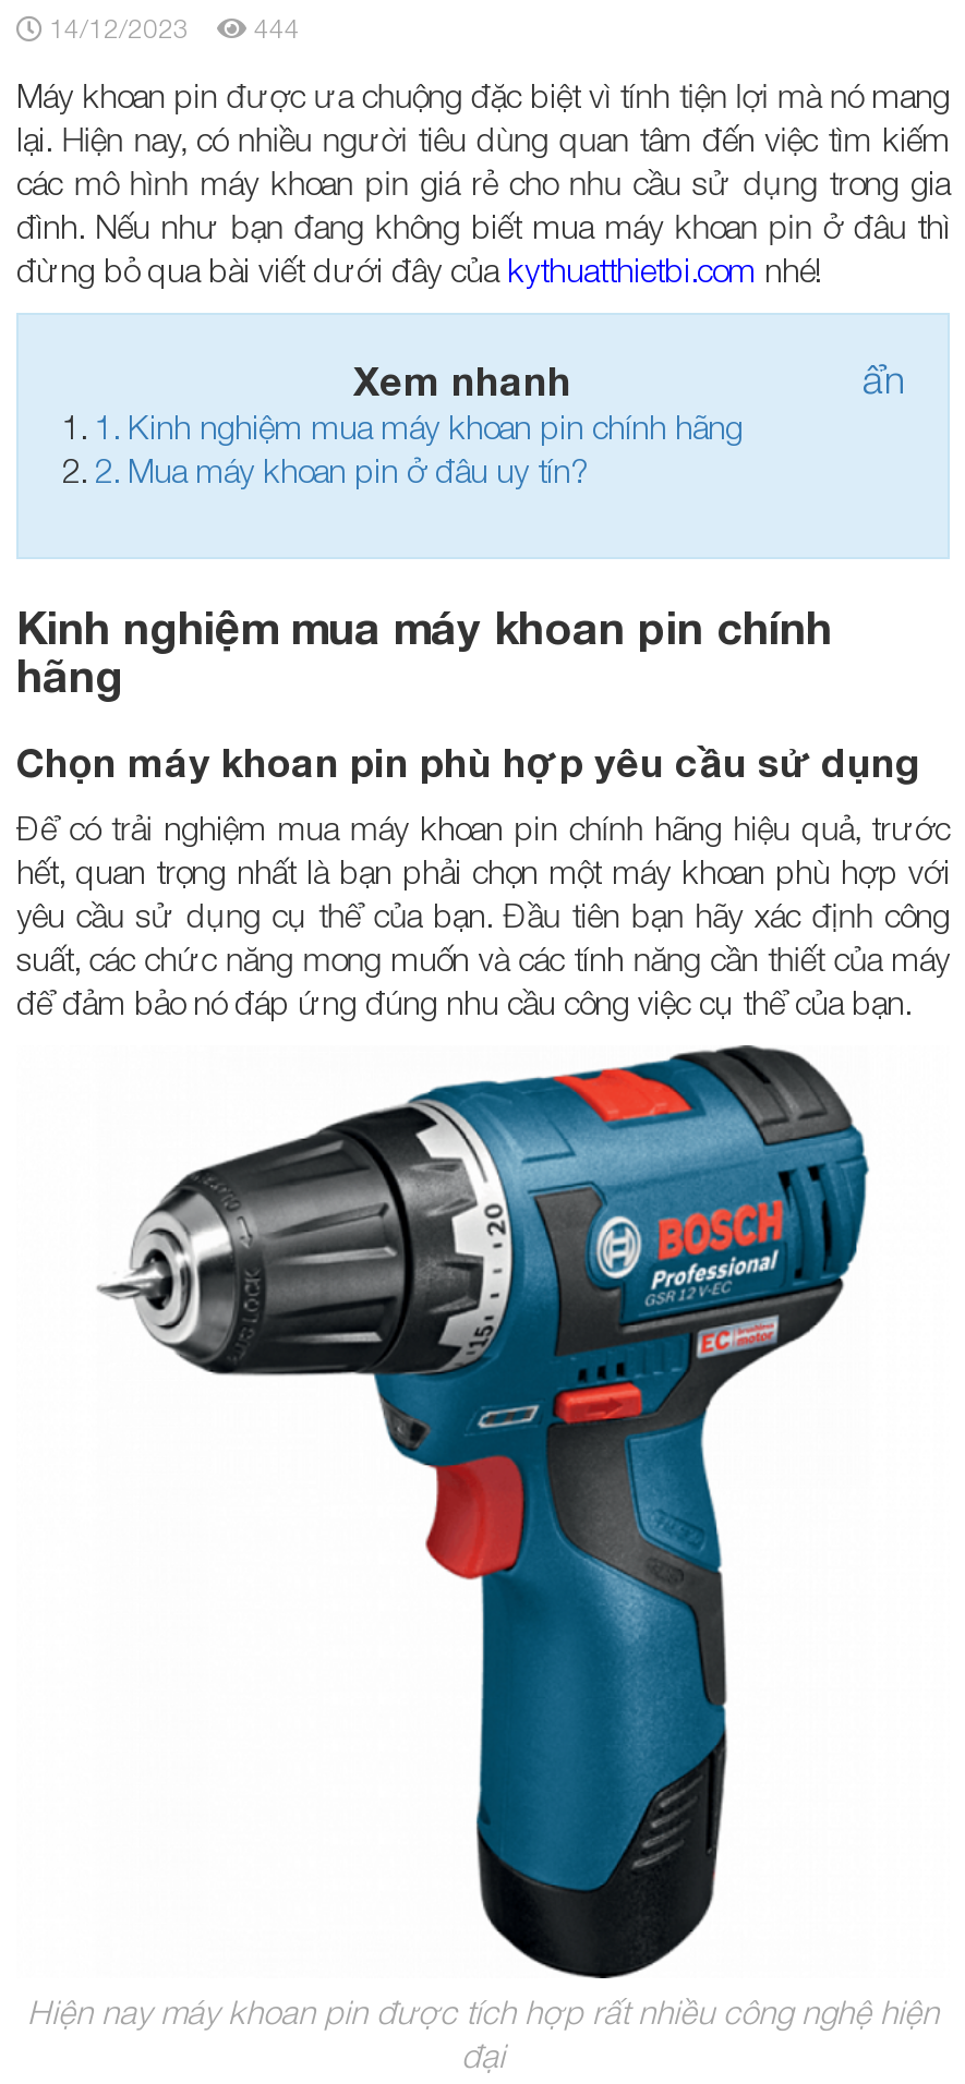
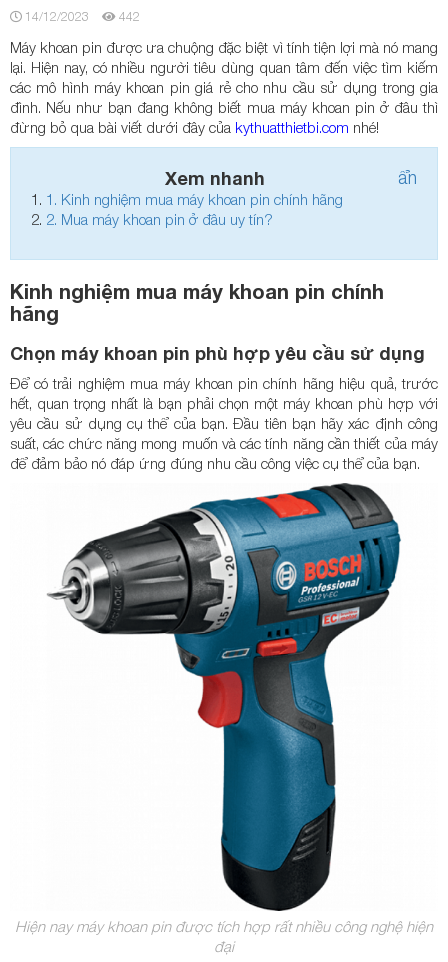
[43,12,300,45] 14/12/2023 444 -> [22,9,140,24] 14/12/2023 442

